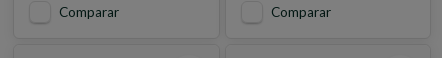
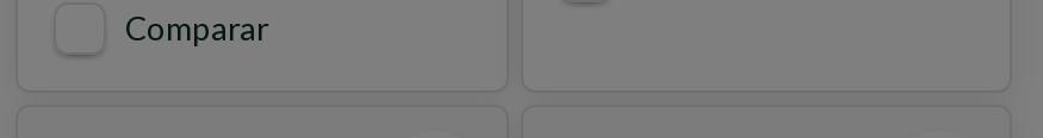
[270,4,330,20] Comparar -> none

